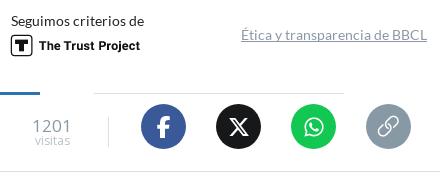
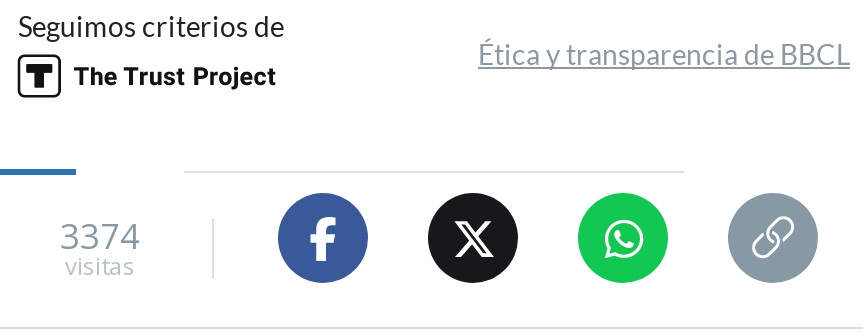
[32,114,72,137] 1201 -> [60,213,140,259] 3374

